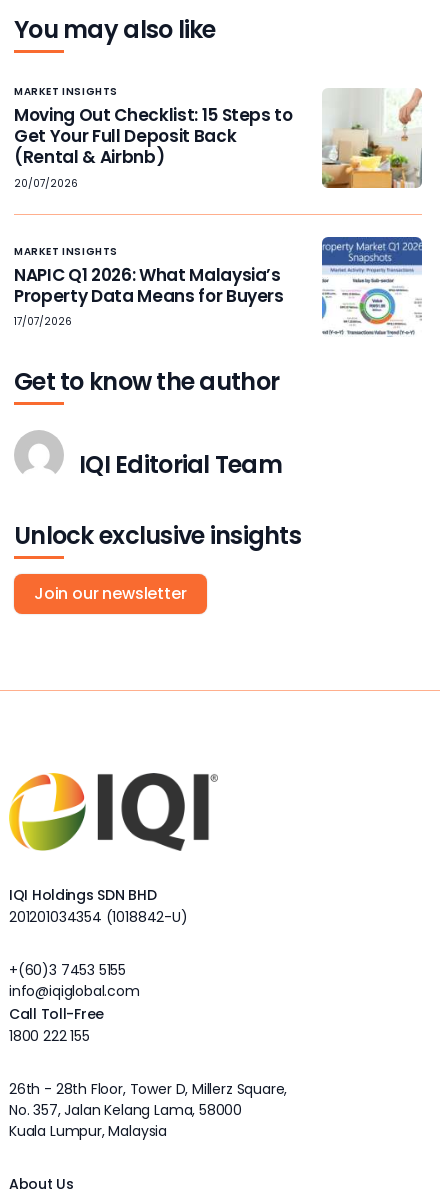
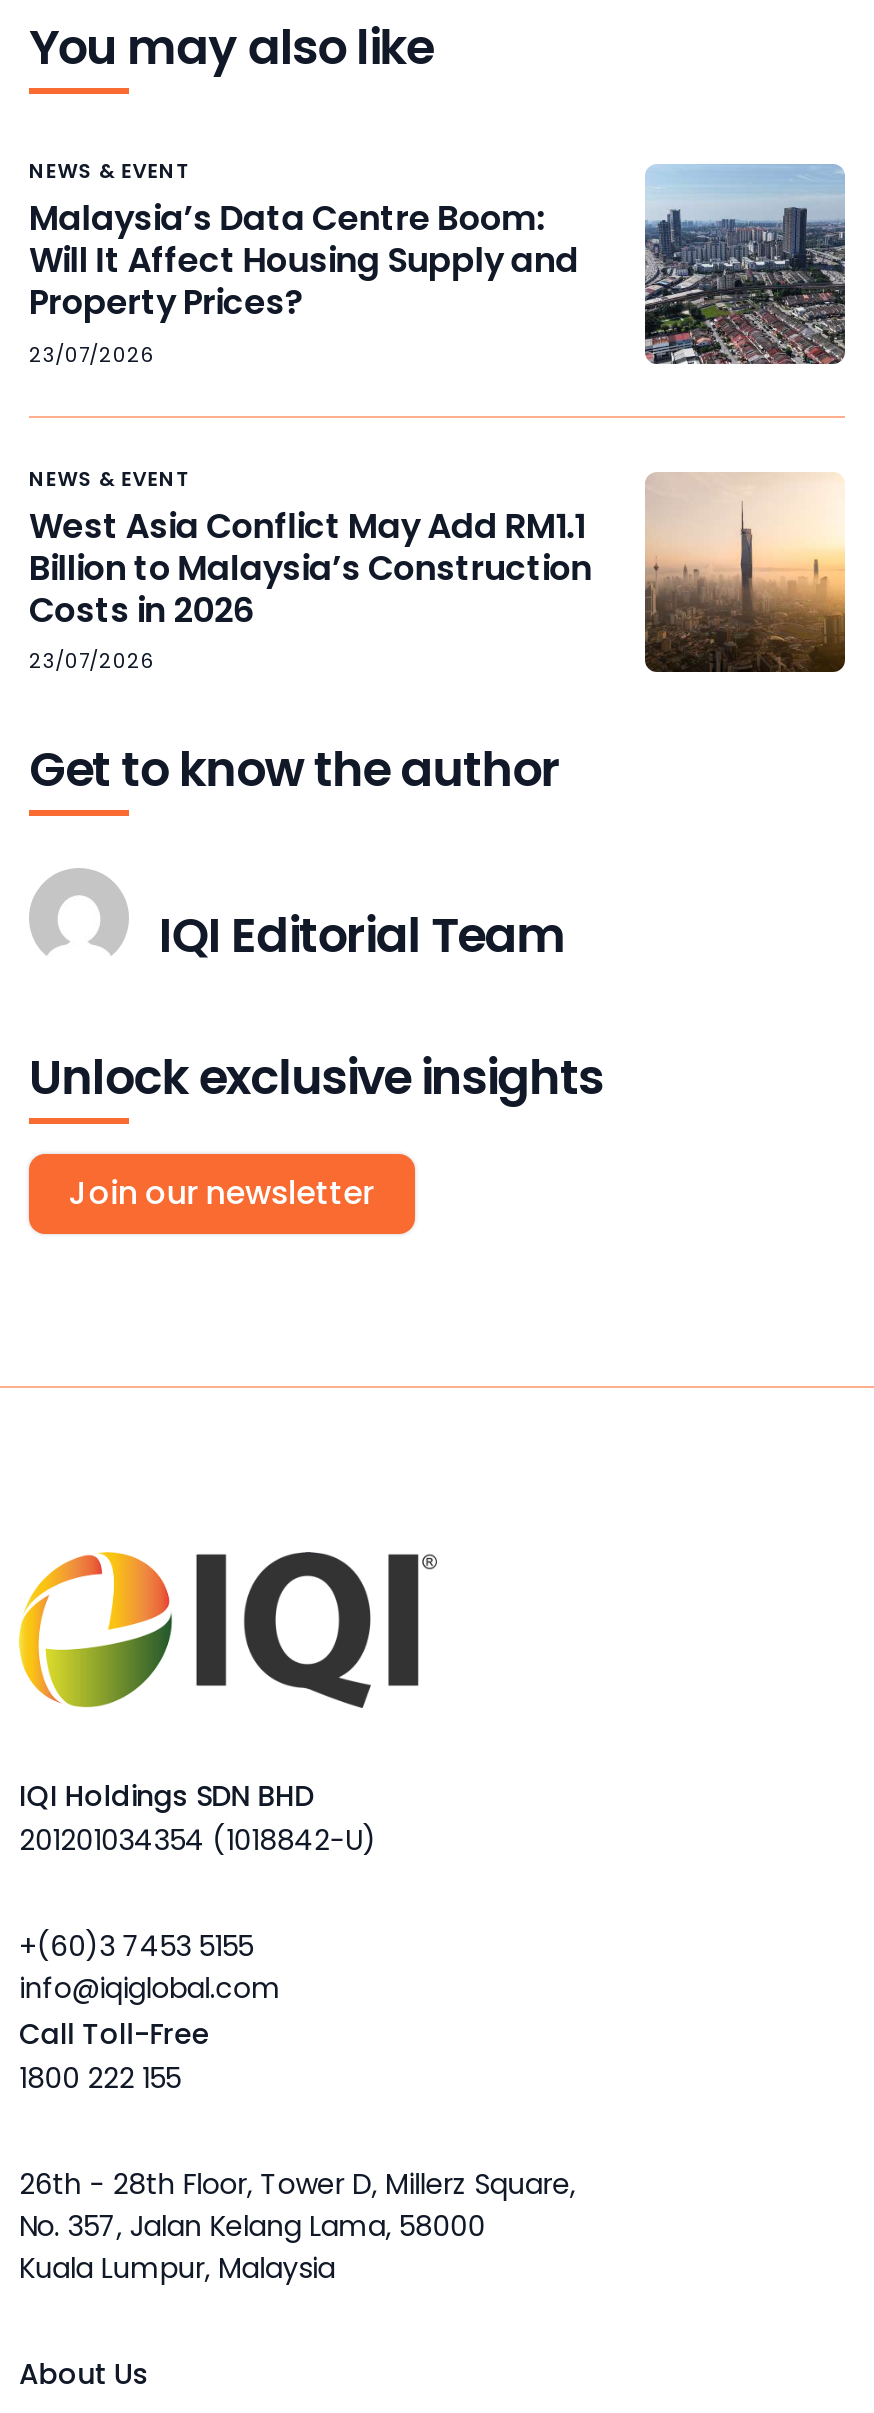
[14,84,423,191] [image] | MARKET INSIGHTS | Moving Out Checklist: 15 Steps to | Get Your Full Deposit Back | (Rental & Airbnb) | 20/07/2026 -> [29,157,847,369] [image] | NEWS & EVENT | Malaysia’s Data Centre Boom: | Will It Affect Housing Supply and | Property Prices? | 23/07/2026
[14,236,423,337] [image] | MARKET INSIGHTS | NAPIC Q1 2026: What Malaysia’s | Property Data Means for Buyers | 17/07/2026 -> [29,464,847,676] [image] | NEWS & EVENT | West Asia Conflict May Add RM1.1 | Billion to Malaysia’s Construction | Costs in 2026 | 23/07/2026

